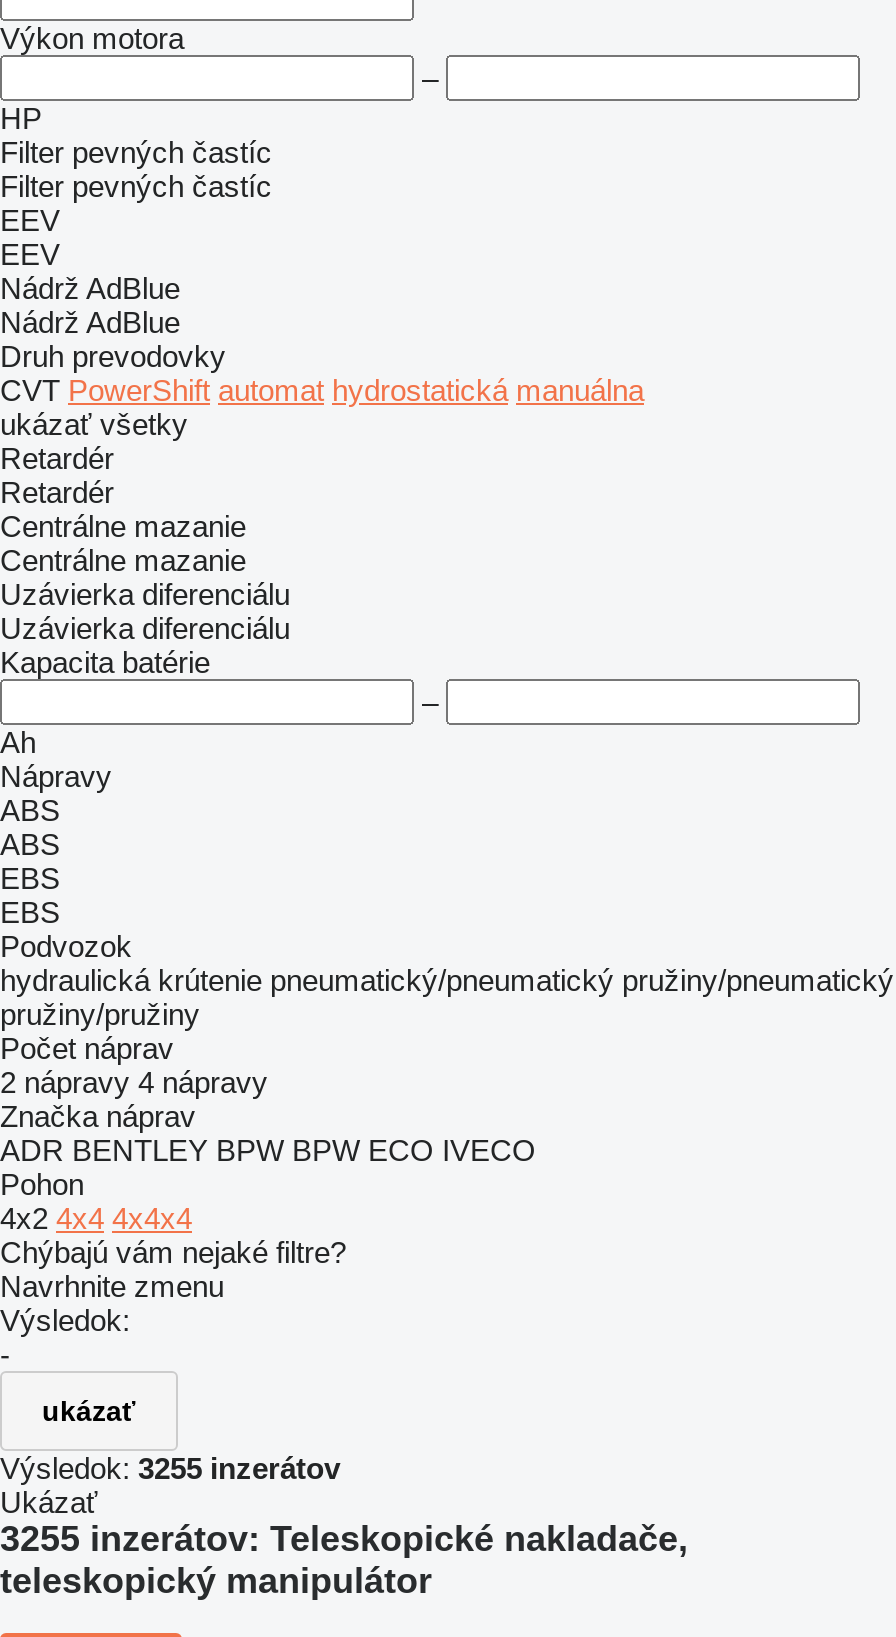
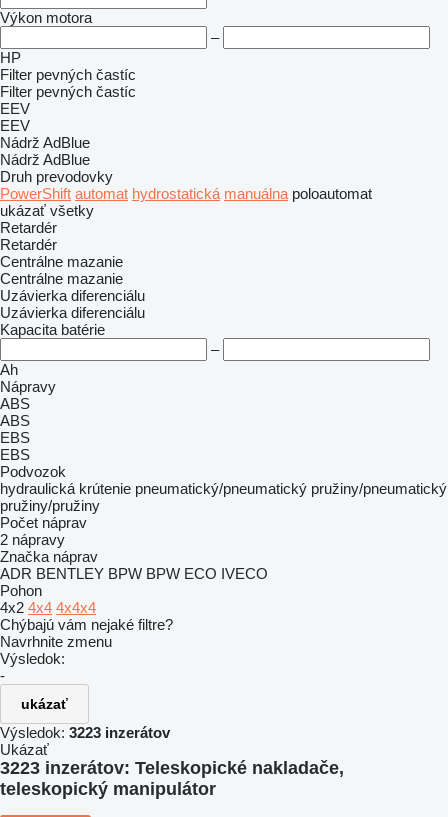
[0,373,644,407] CVT PowerShift automat hydrostatická manuálna -> [0,185,372,202] PowerShift automat hydrostatická manuálna poloautomat
[0,1065,268,1099] 2 nápravy 4 nápravy -> [0,531,65,548] 2 nápravy
[0,1451,340,1485] Výsledok: 3255 inzerátov -> [0,724,170,741] Výsledok: 3223 inzerátov
[0,1519,688,1559] 3255 inzerátov: Teleskopické nakladače, -> [0,758,344,778] 3223 inzerátov: Teleskopické nakladače,

